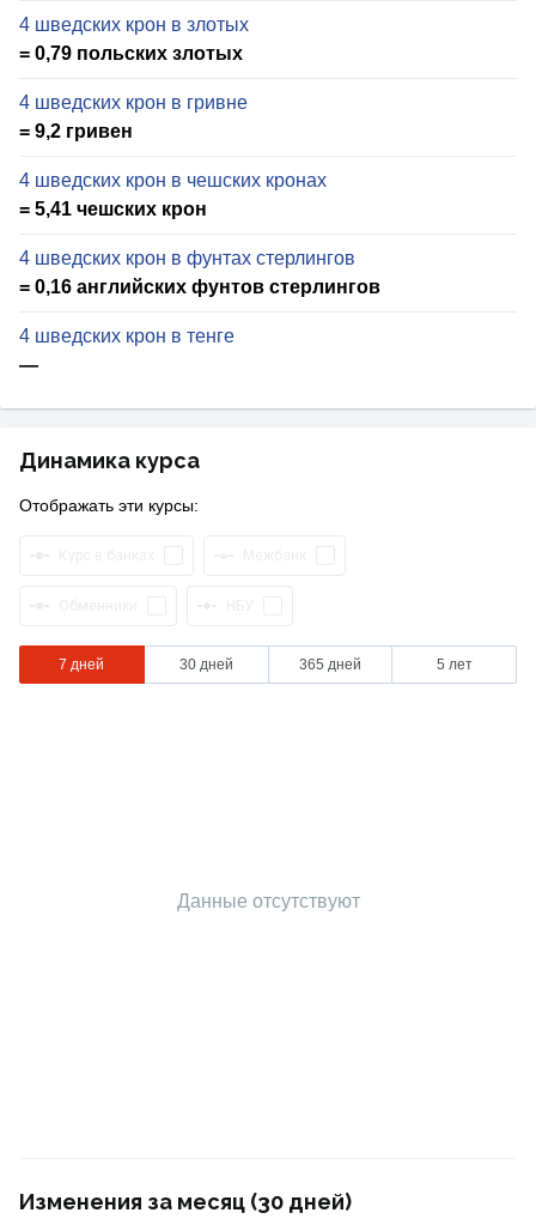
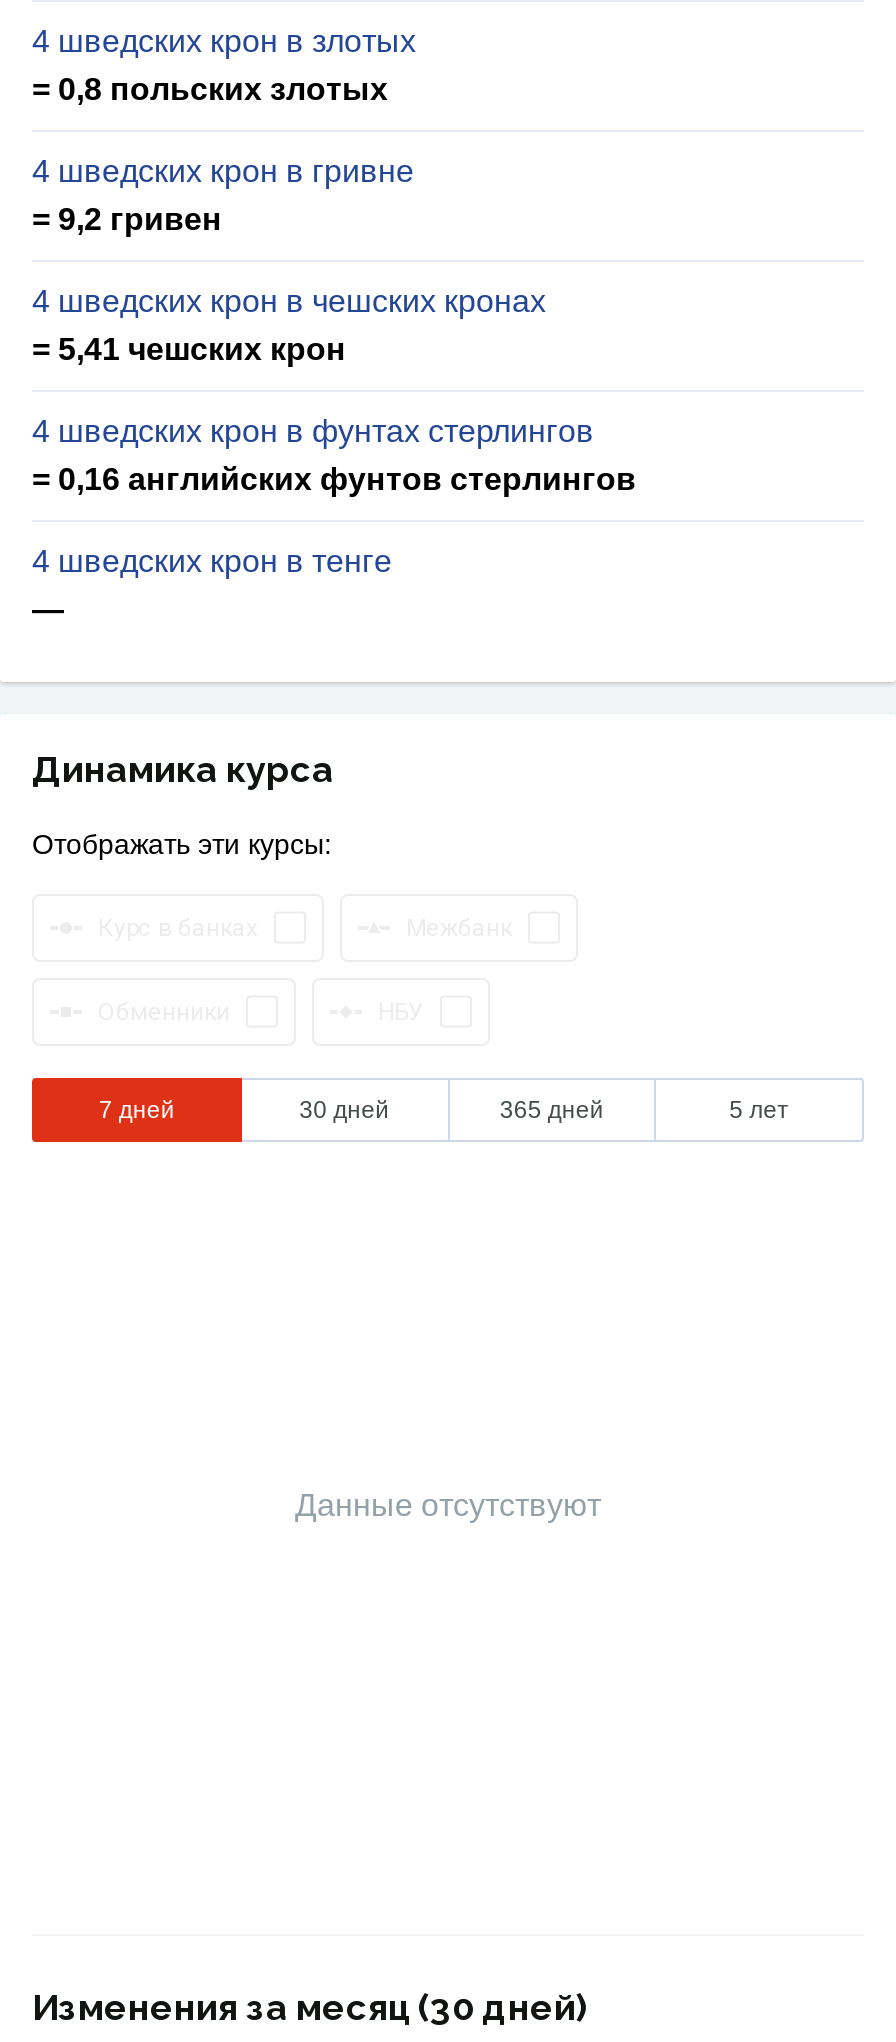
[19,43,243,64] = 0,79 польских злотых -> [32,72,388,106] = 0,8 польских злотых

